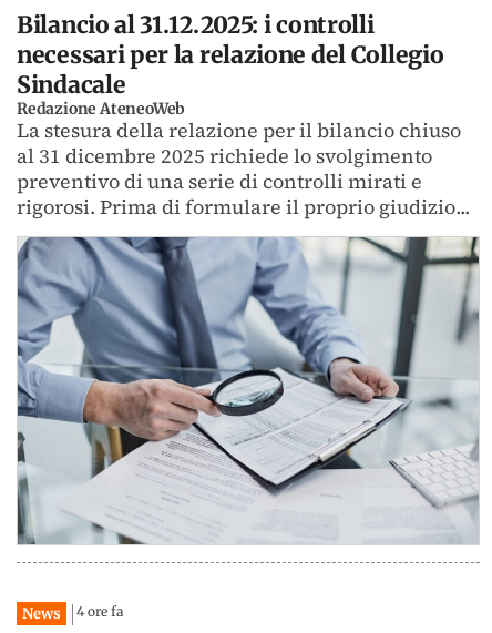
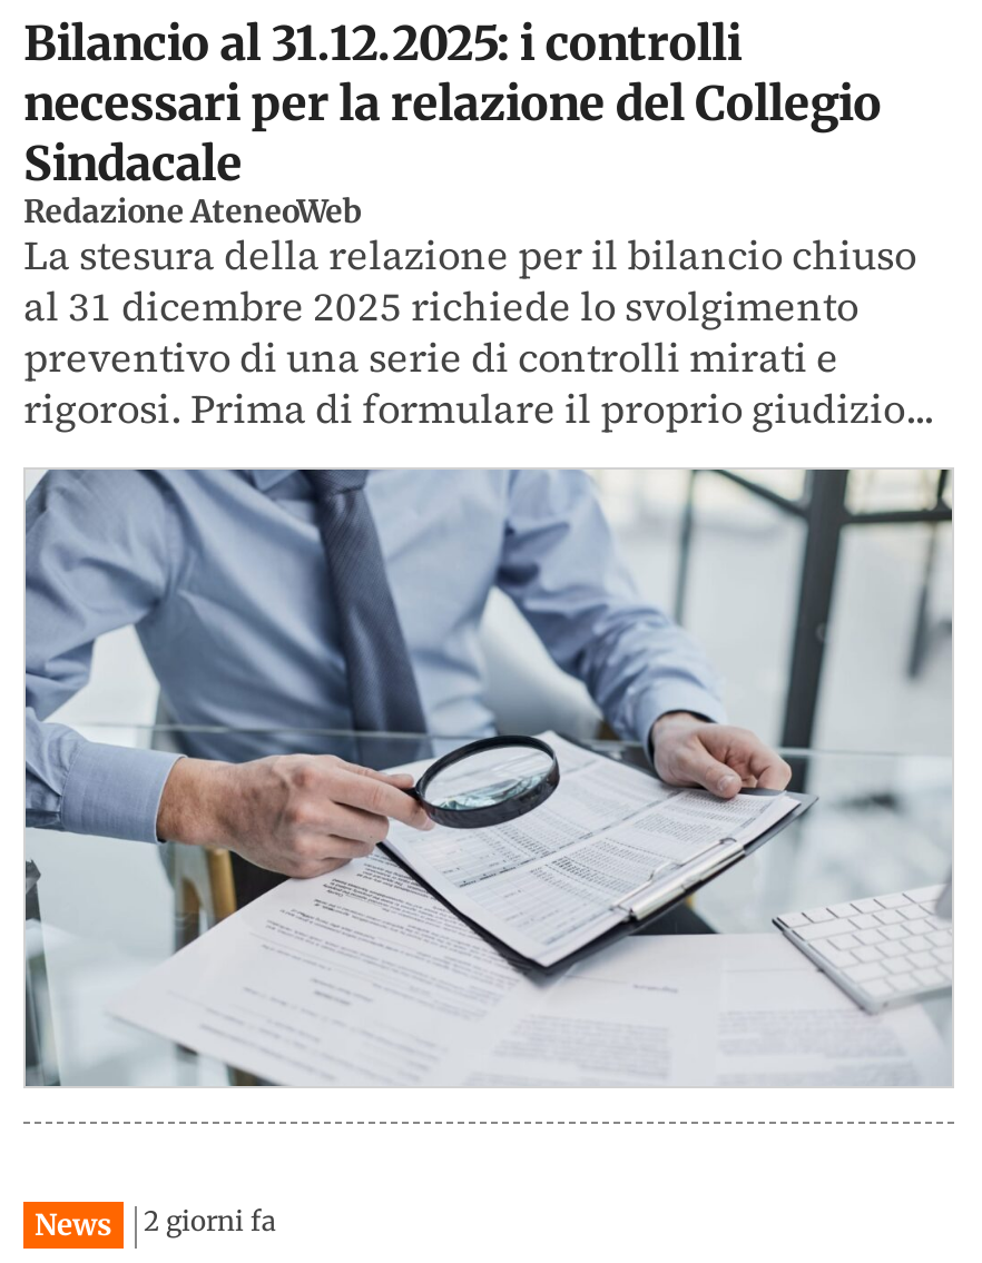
[22,603,123,623] News 4 ore fa -> [35,1205,275,1245] News 2 giorni fa

